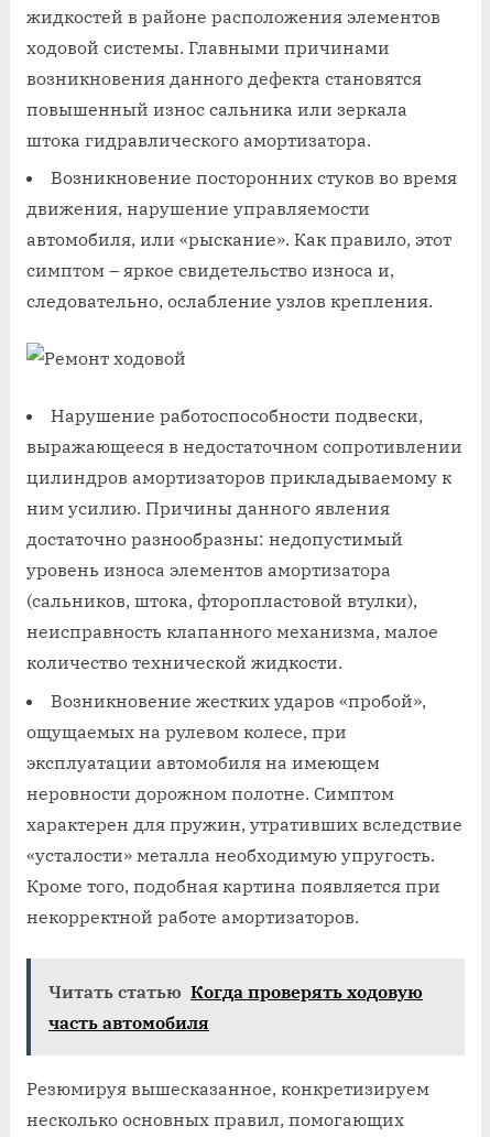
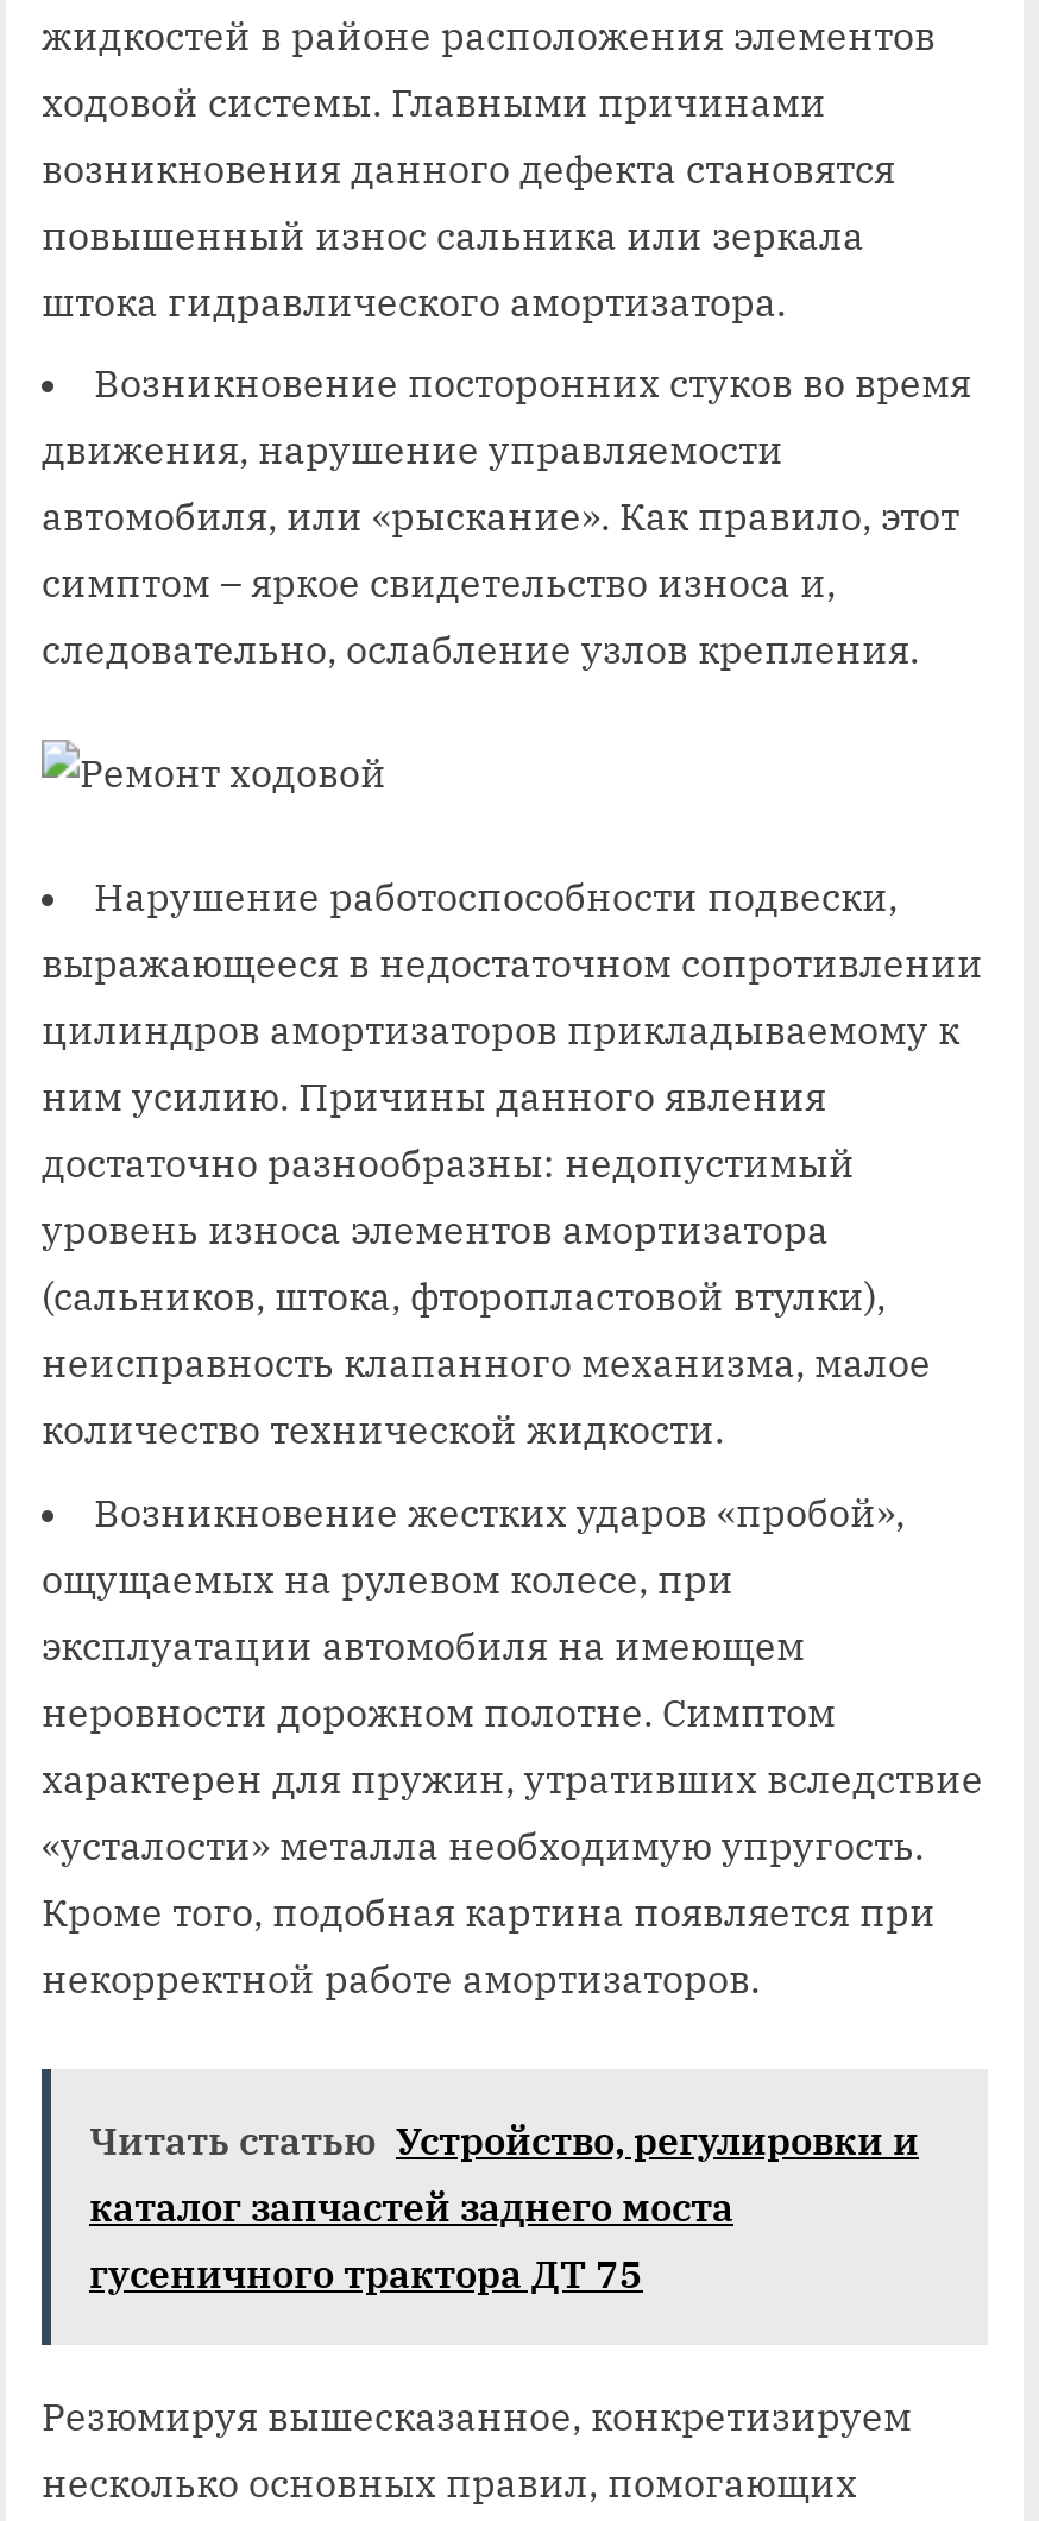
[48,980,423,1033] Читать статью Когда проверять ходовую | часть автомобиля -> [89,2116,919,2297] Читать статью Устройство, регулировки и | каталог запчастей заднего моста | гусеничного трактора ДТ 75

